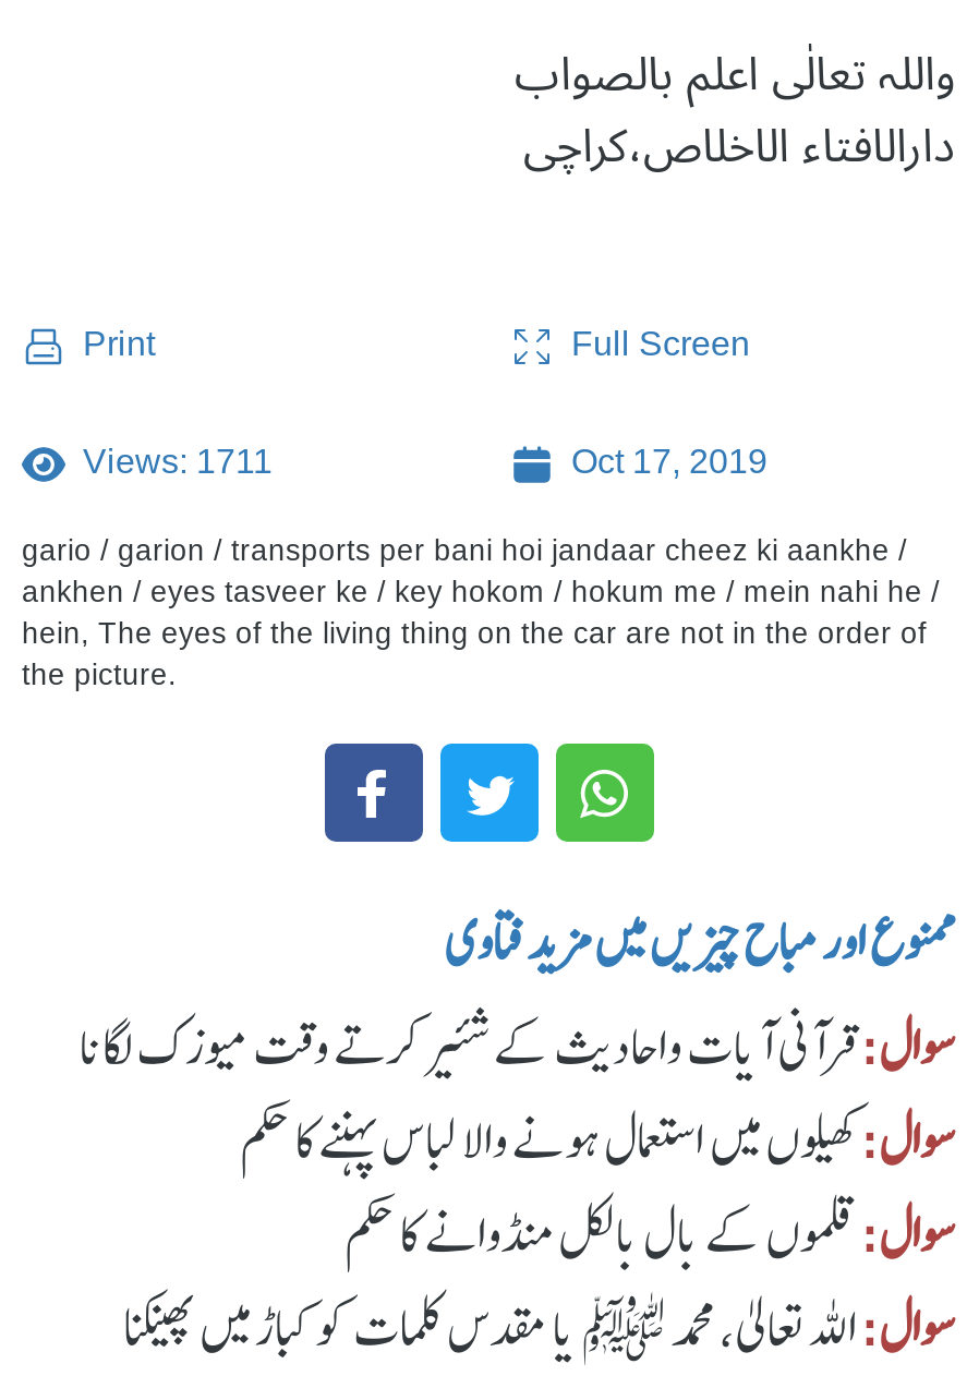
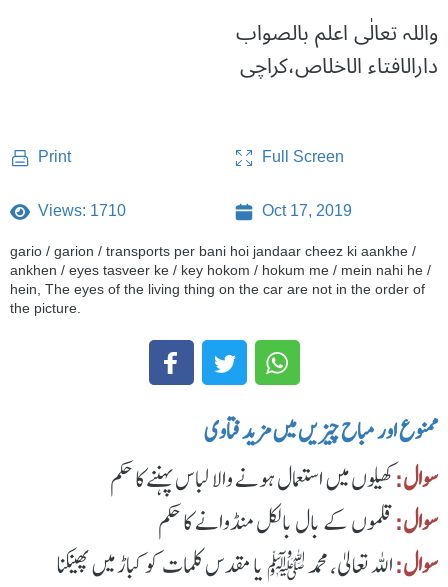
[74,443,273,480] Views: 1711 -> [34,202,126,219] Views: 1710
[78,1007,955,1086] سوال:قرآنی آیات واحادیث کے شئیر کرتے وقت میوزک لگانا -> none

